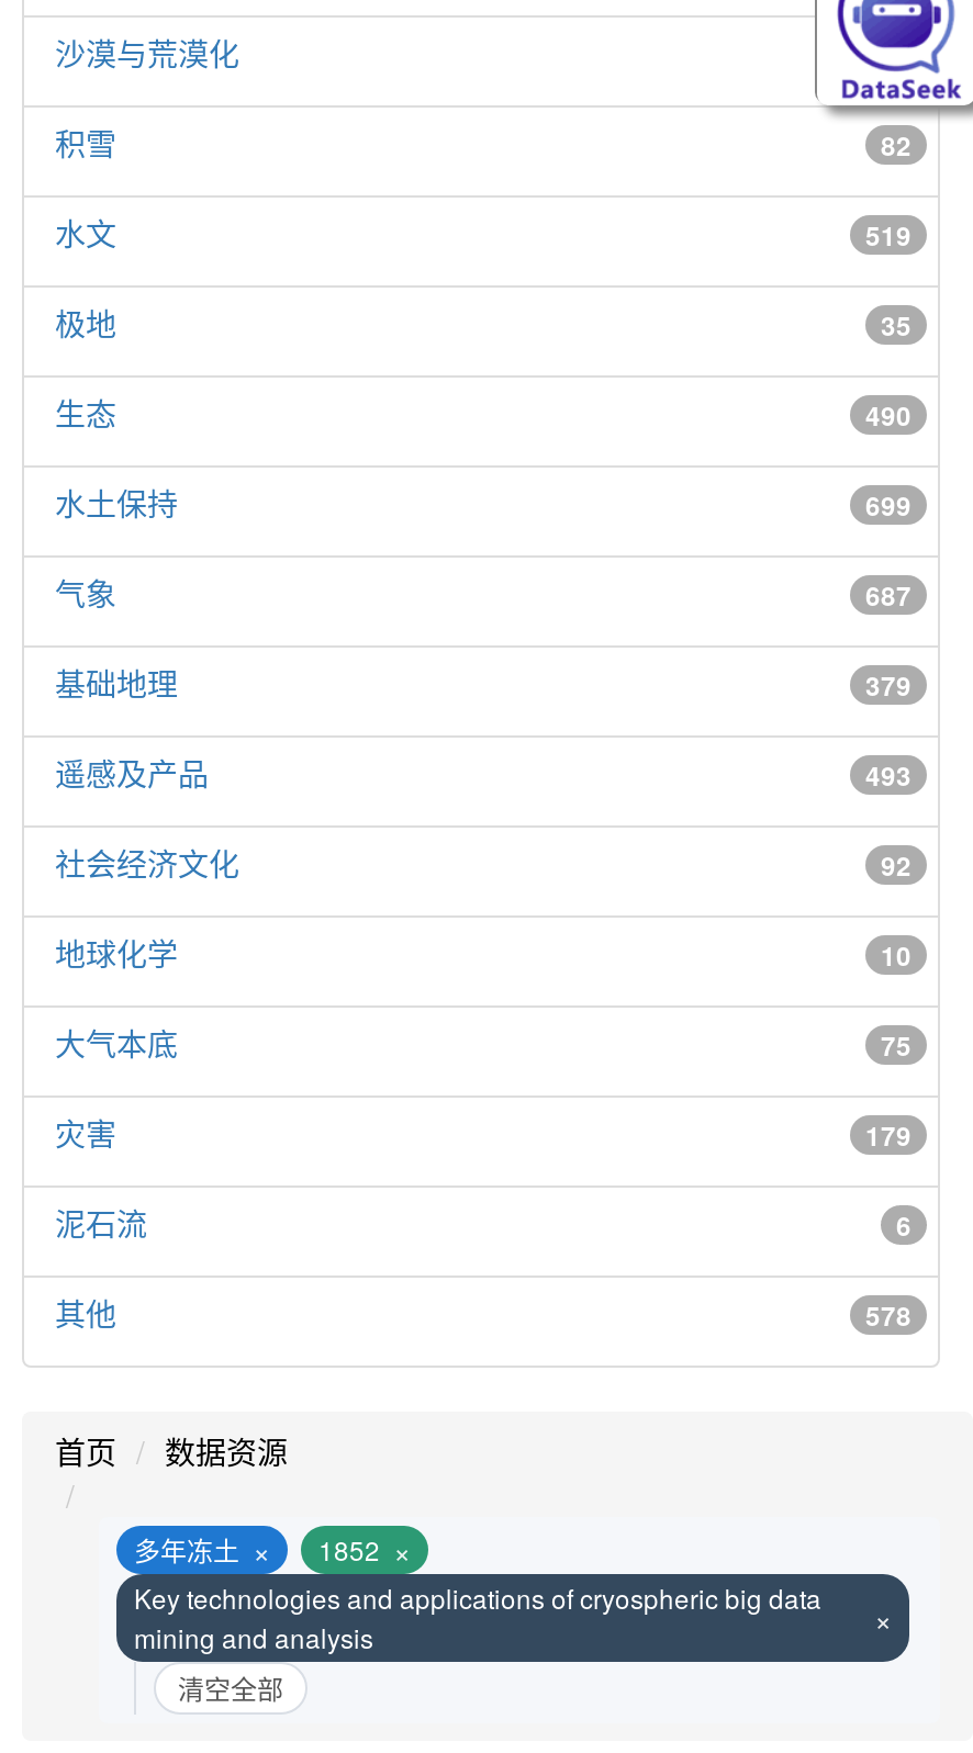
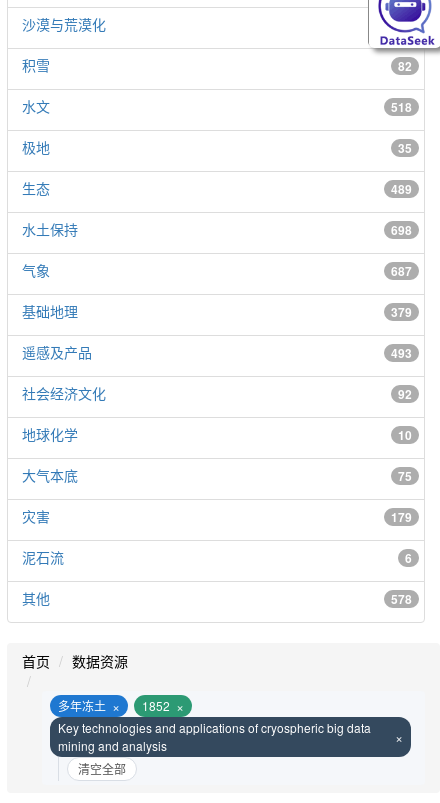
[865,215,912,255] 519 -> [391,98,412,116] 518
[865,395,912,435] 490 -> [391,180,412,198] 489
[865,485,912,525] 699 -> [391,221,412,239] 698

